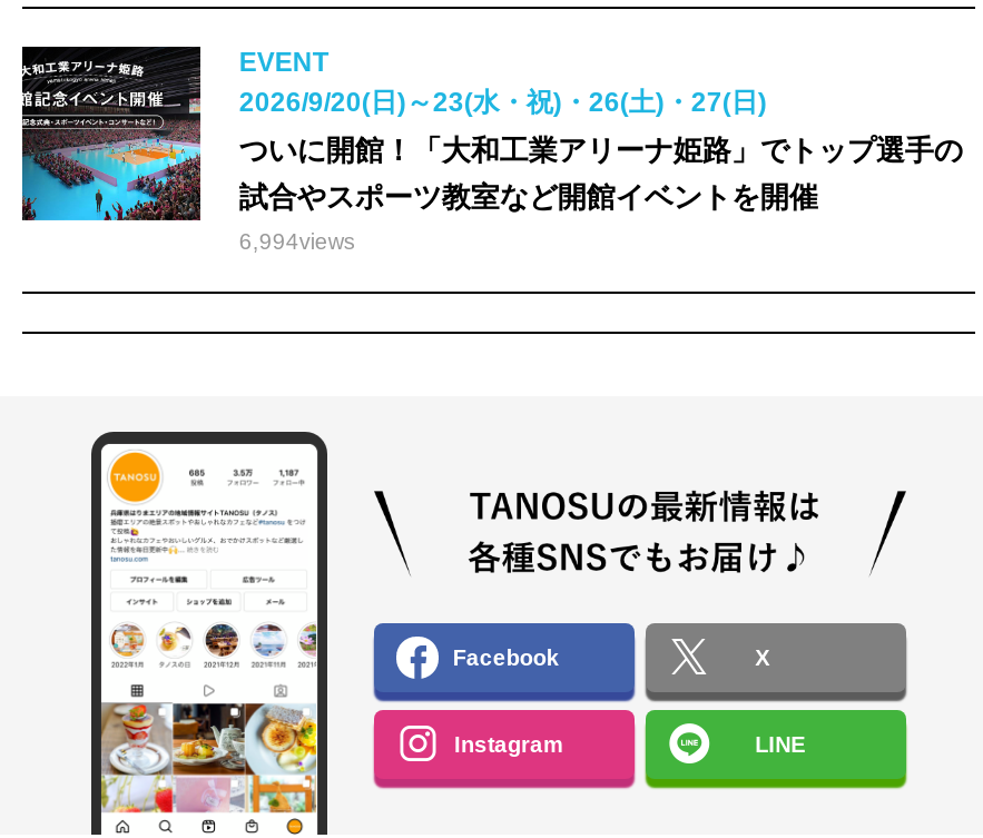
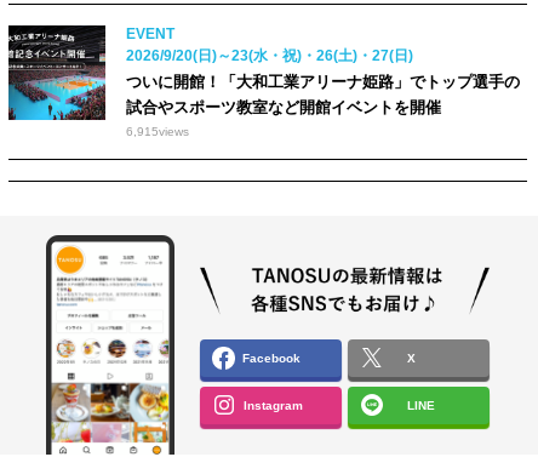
[239,230,355,254] 6,994views -> [127,125,190,138] 6,915views

